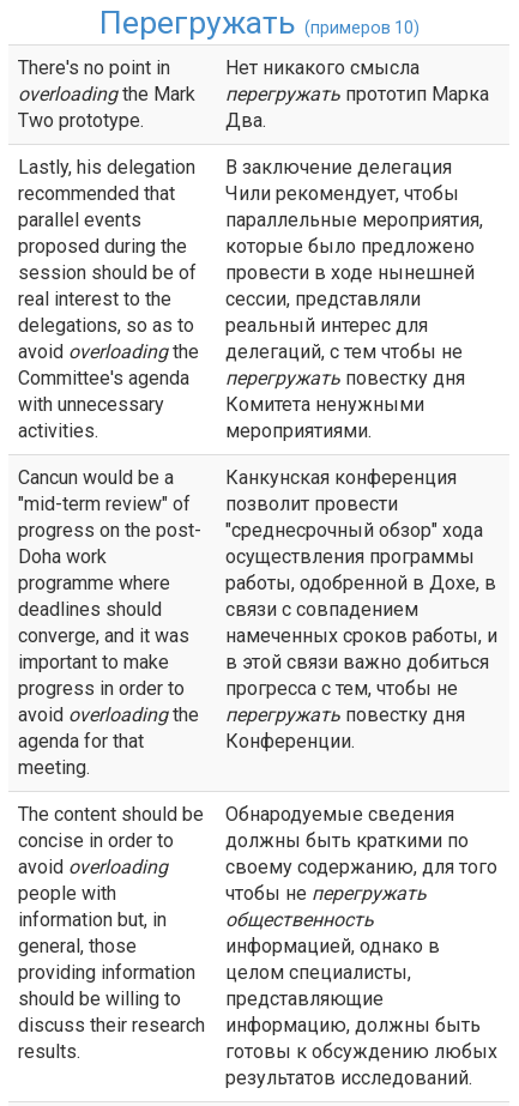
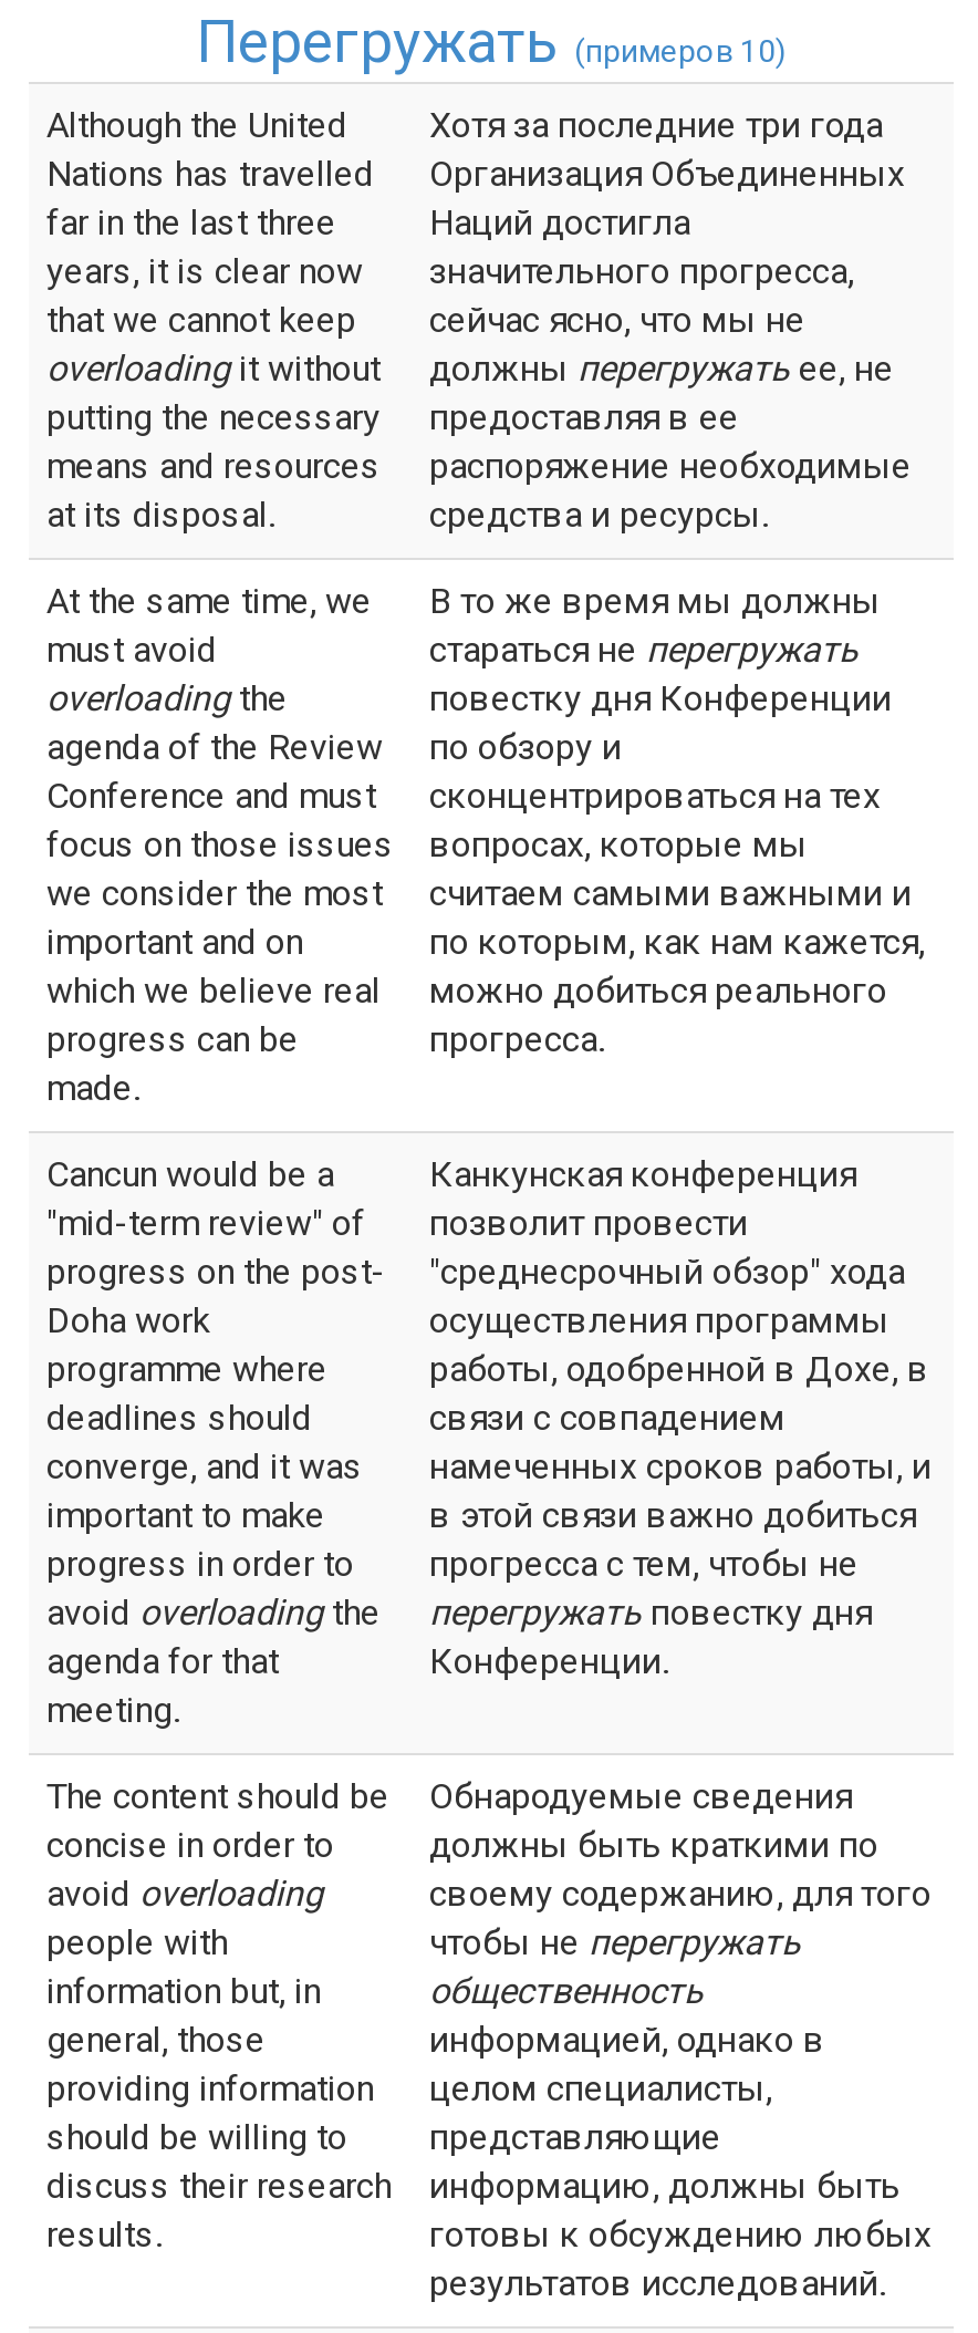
[18,56,195,132] There's no point in | overloadingthe Mark | Two prototype. -> [46,104,381,536] Although the United | Nations has travelled | far in the last three | years, it is clear now | that we cannot keep | overloading it without | putting the necessary | means and resources | at its disposal.
[225,56,489,132] Нет никакого смысла | перегружать прототип Марка | Два. -> [429,104,912,536] Хотя за последние три года | Организация Объединенных | Наций достигла | значительного прогресса, | сейчас ясно, что мы не | должны перегружать ее, не | предоставляя в ее | распоряжение необходимые | средства и ресурсы.
[18,156,199,442] Lastly, his delegation | recommended that | parallel events | proposed during the | session should be of | real interest to the | delegations, so as to | avoid overloading the | Committee's agenda | with unnecessary | activities. -> [46,580,394,1109] At the same time, we | must avoid | overloading the | agenda of the Review | Conference and must | focus on those issues | we consider the most | important and on | which we believe real | progress can be | made.
[225,156,483,442] В заключение делегация | Чили рекомендует, чтобы | параллельные мероприятия, | которые было предложено | провести в ходе нынешней | сессии, представляли | реальный интерес для | делегаций, с тем чтобы не | перегружать повестку дня | Комитета ненужными | мероприятиями. -> [429,580,925,1060] В то же время мы должны | стараться не перегружать | повестку дня Конференции | по обзору и | сконцентрироваться на тех | вопросах, которые мы | считаем самыми важными и | по которым, как нам кажется, | можно добиться реального | прогресса.

